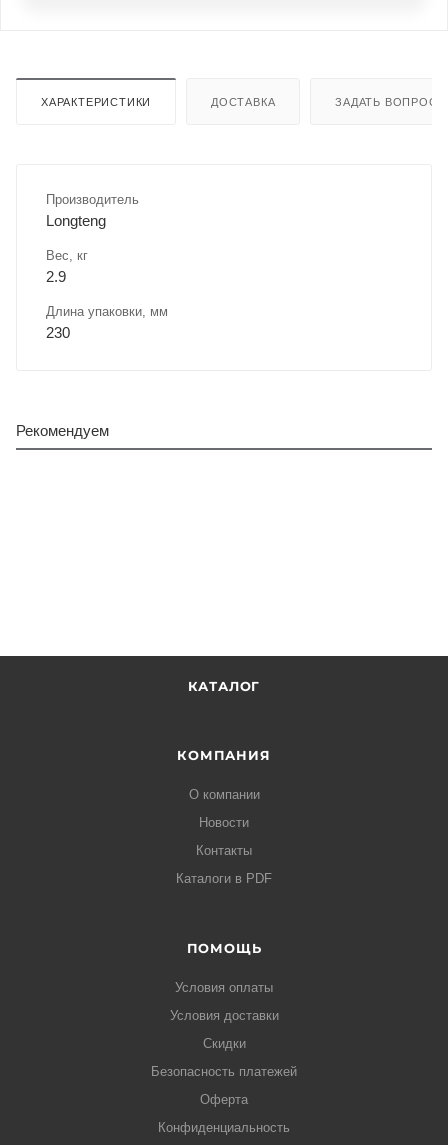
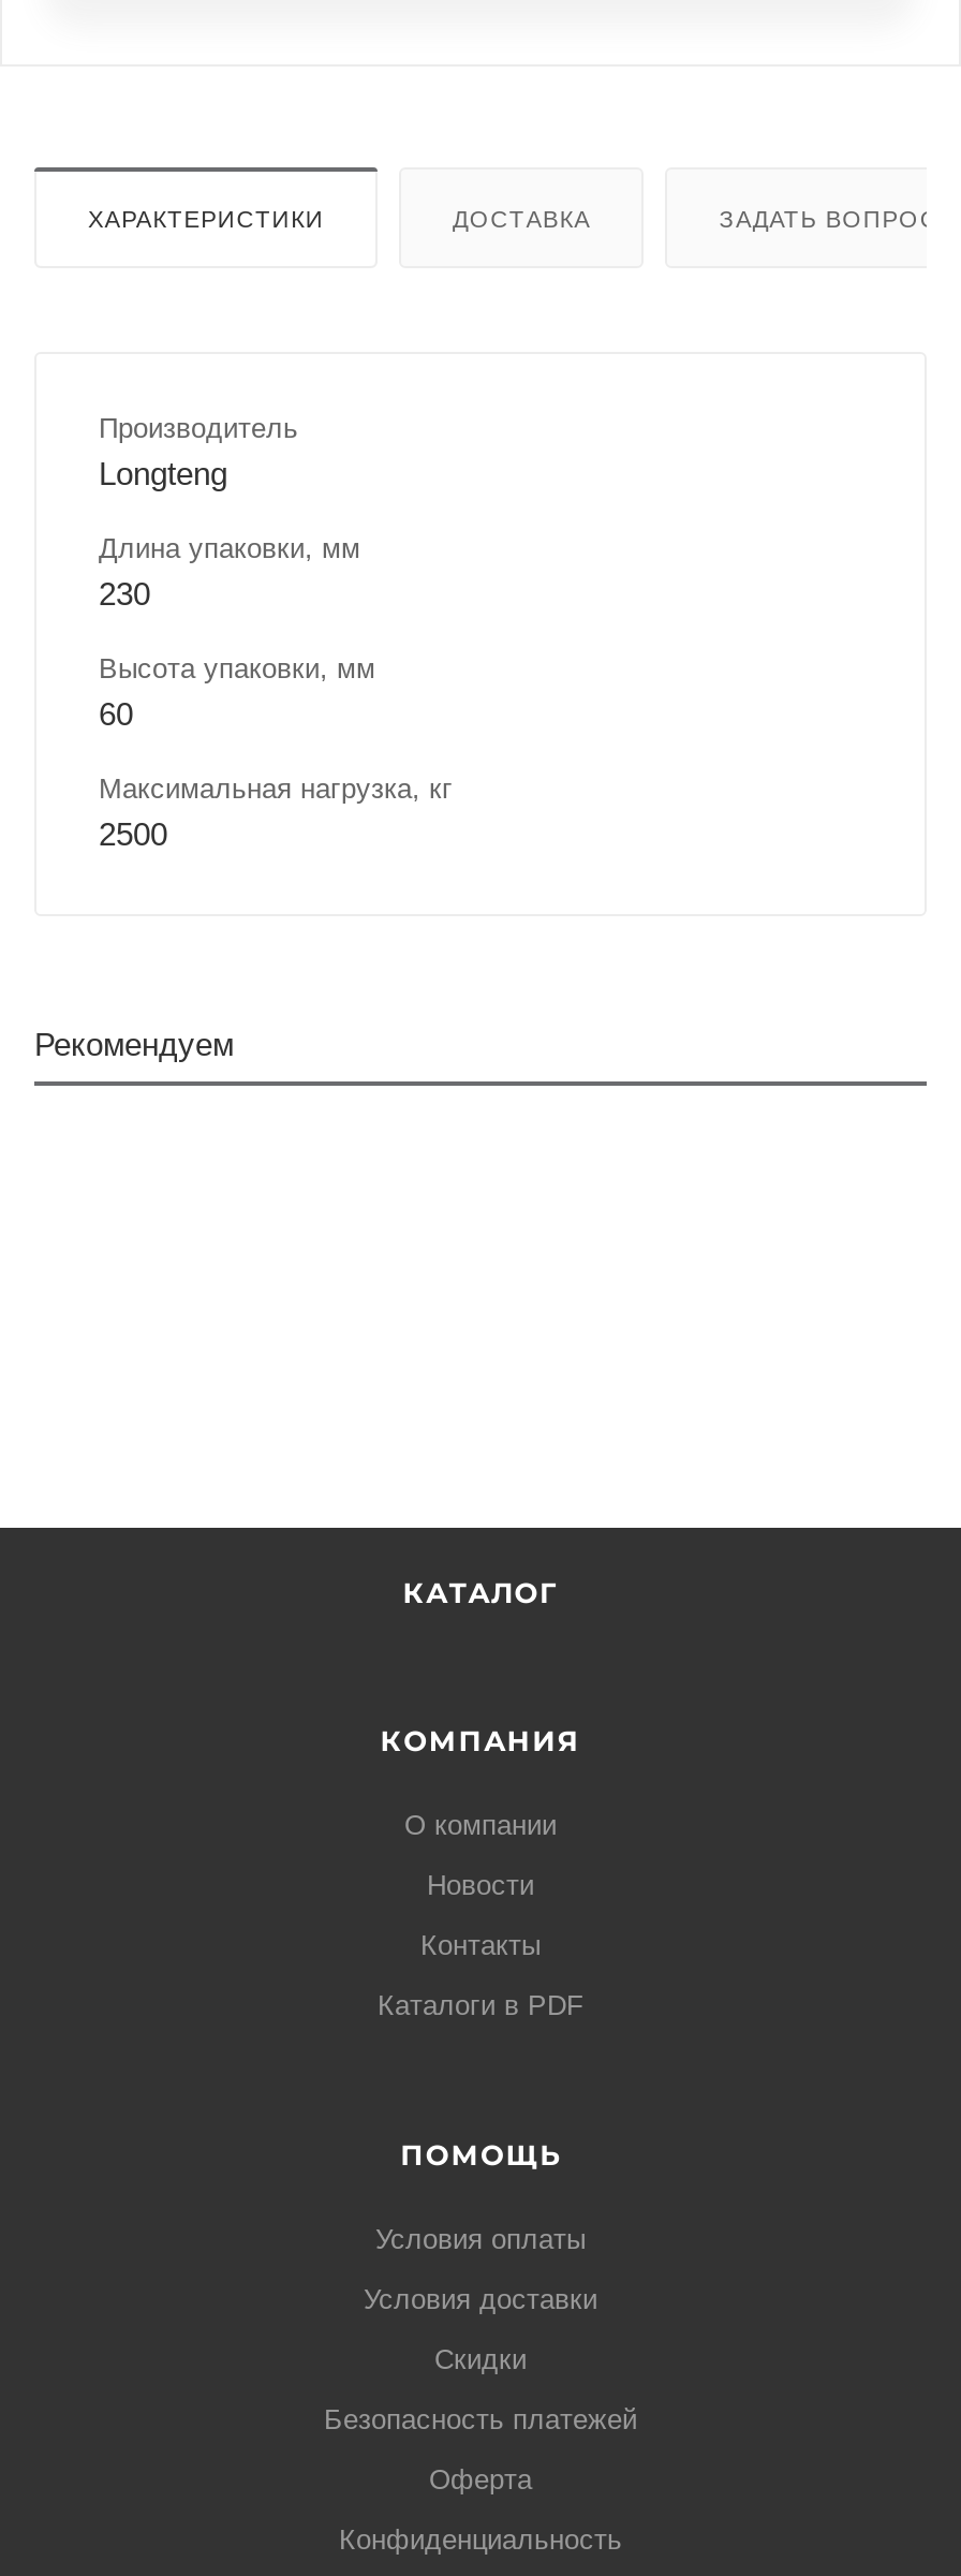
[46,248,88,285] Вес, кг | 2.9 -> none
moved [46,304,168,341] -> [99,532,360,612]: Длина упаковки, мм | 230
none -> [99,652,453,852] Высота упаковки, мм | 60 | Максимальная нагрузка, кг | 2500

